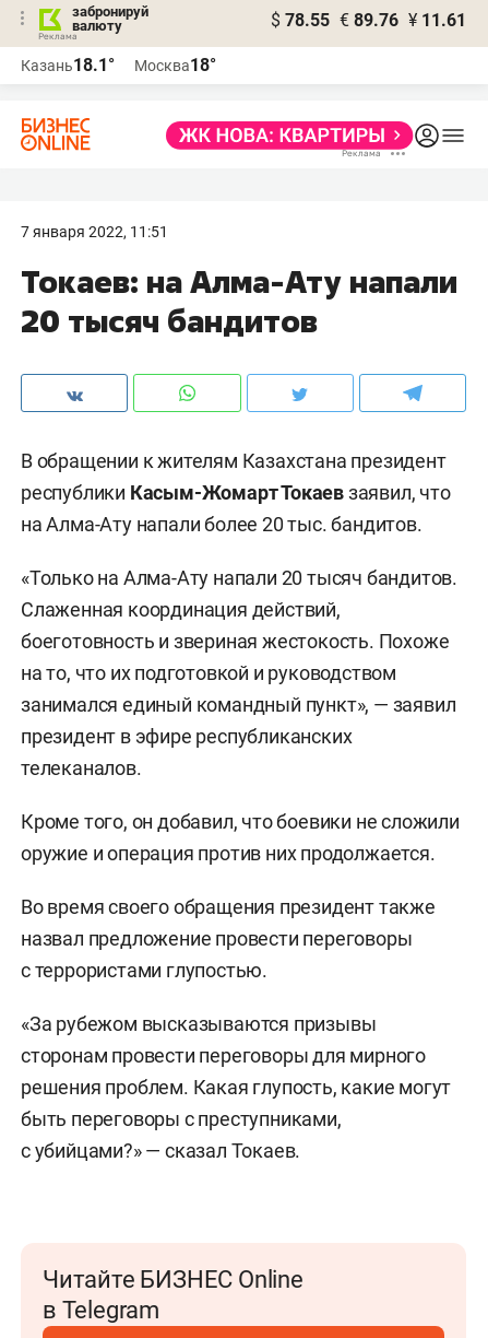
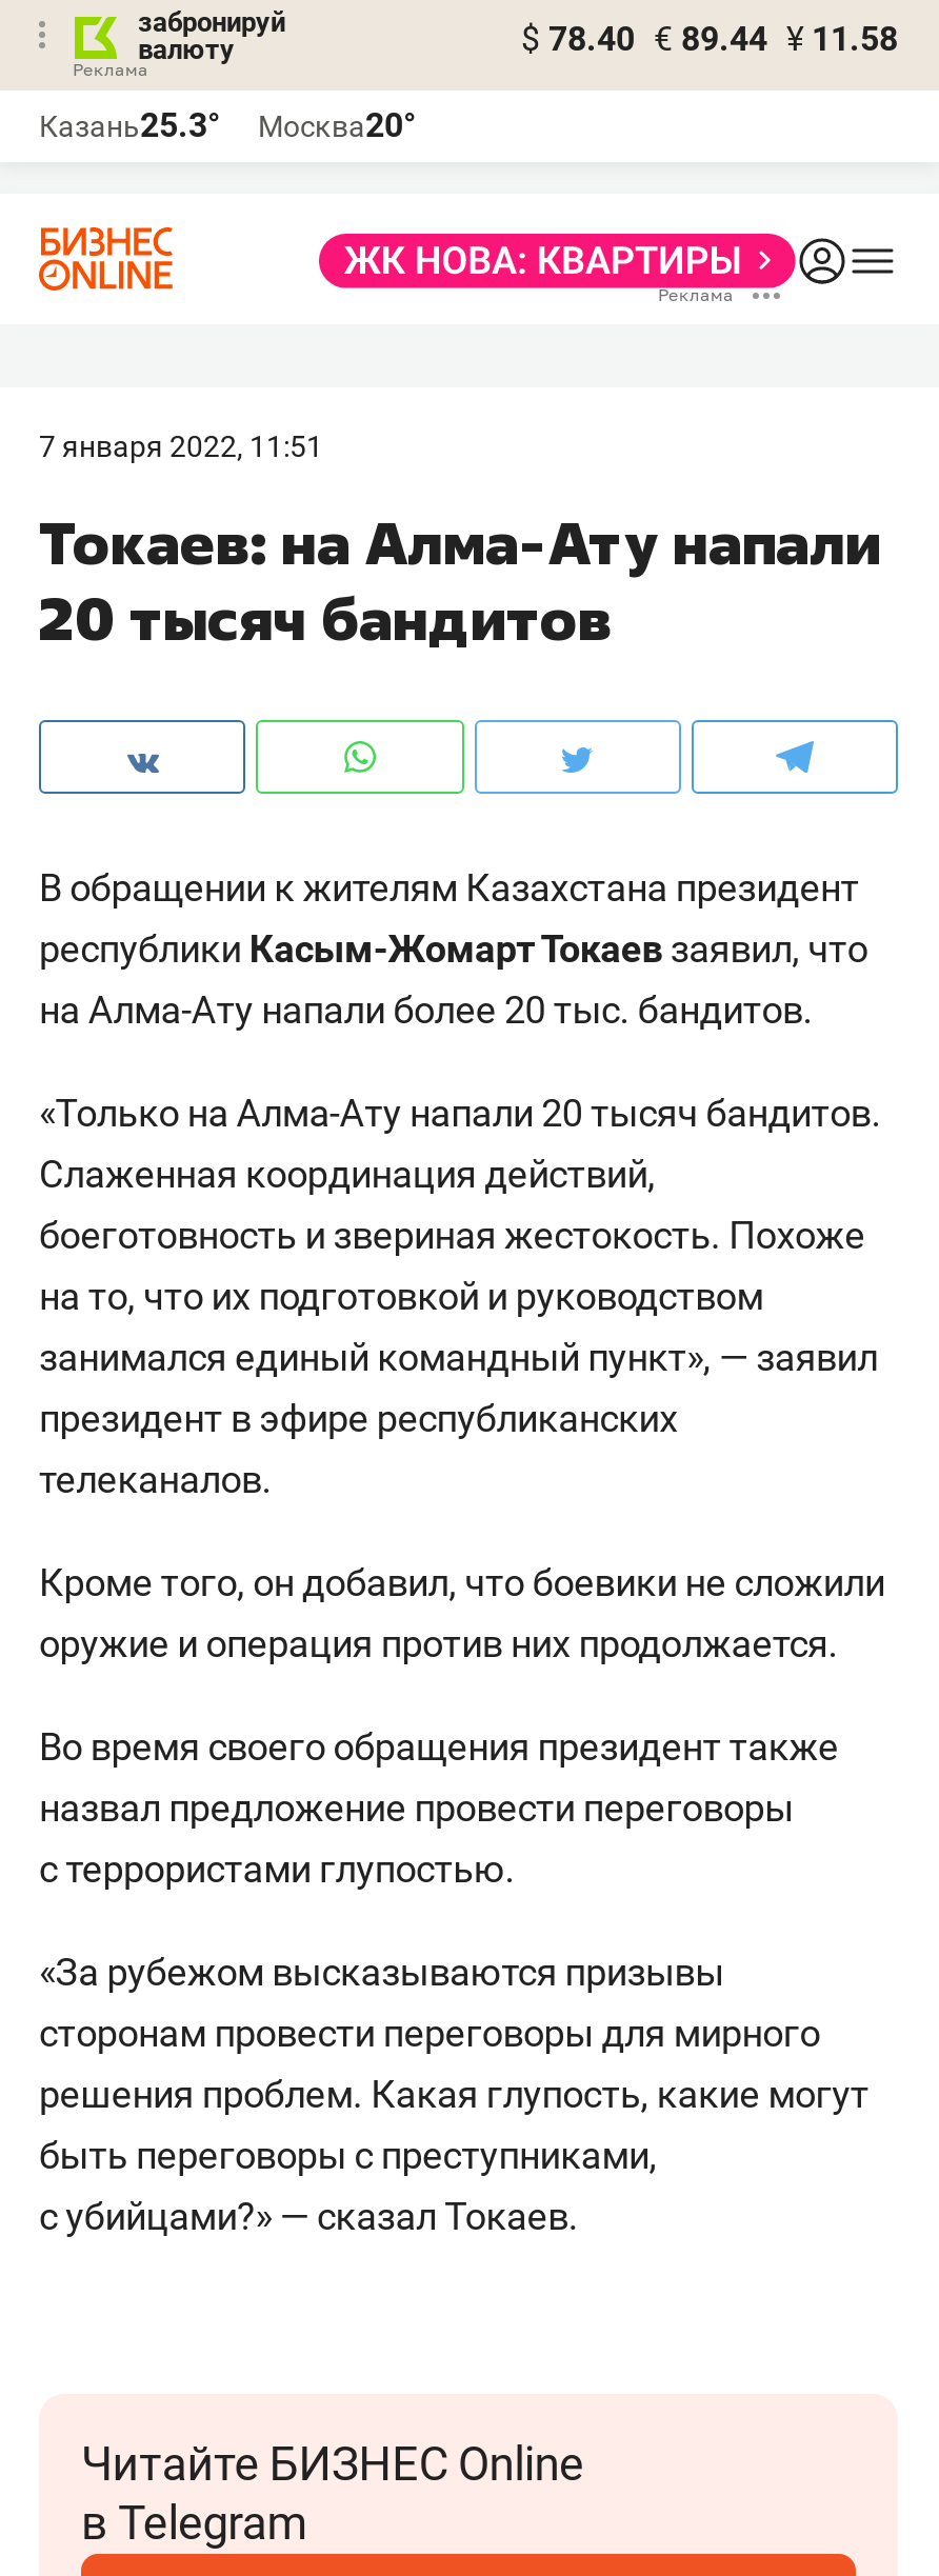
[271,10,466,31] $ 78.55 € 89.76 ¥ 11.61 -> [521,19,898,59] $ 78.40 € 89.44 ¥ 11.58
[21,55,115,75] Казань18.1° -> [39,105,220,145] Казань25.3°
[134,55,216,75] Москва18° -> [258,105,416,145] Москва20°

